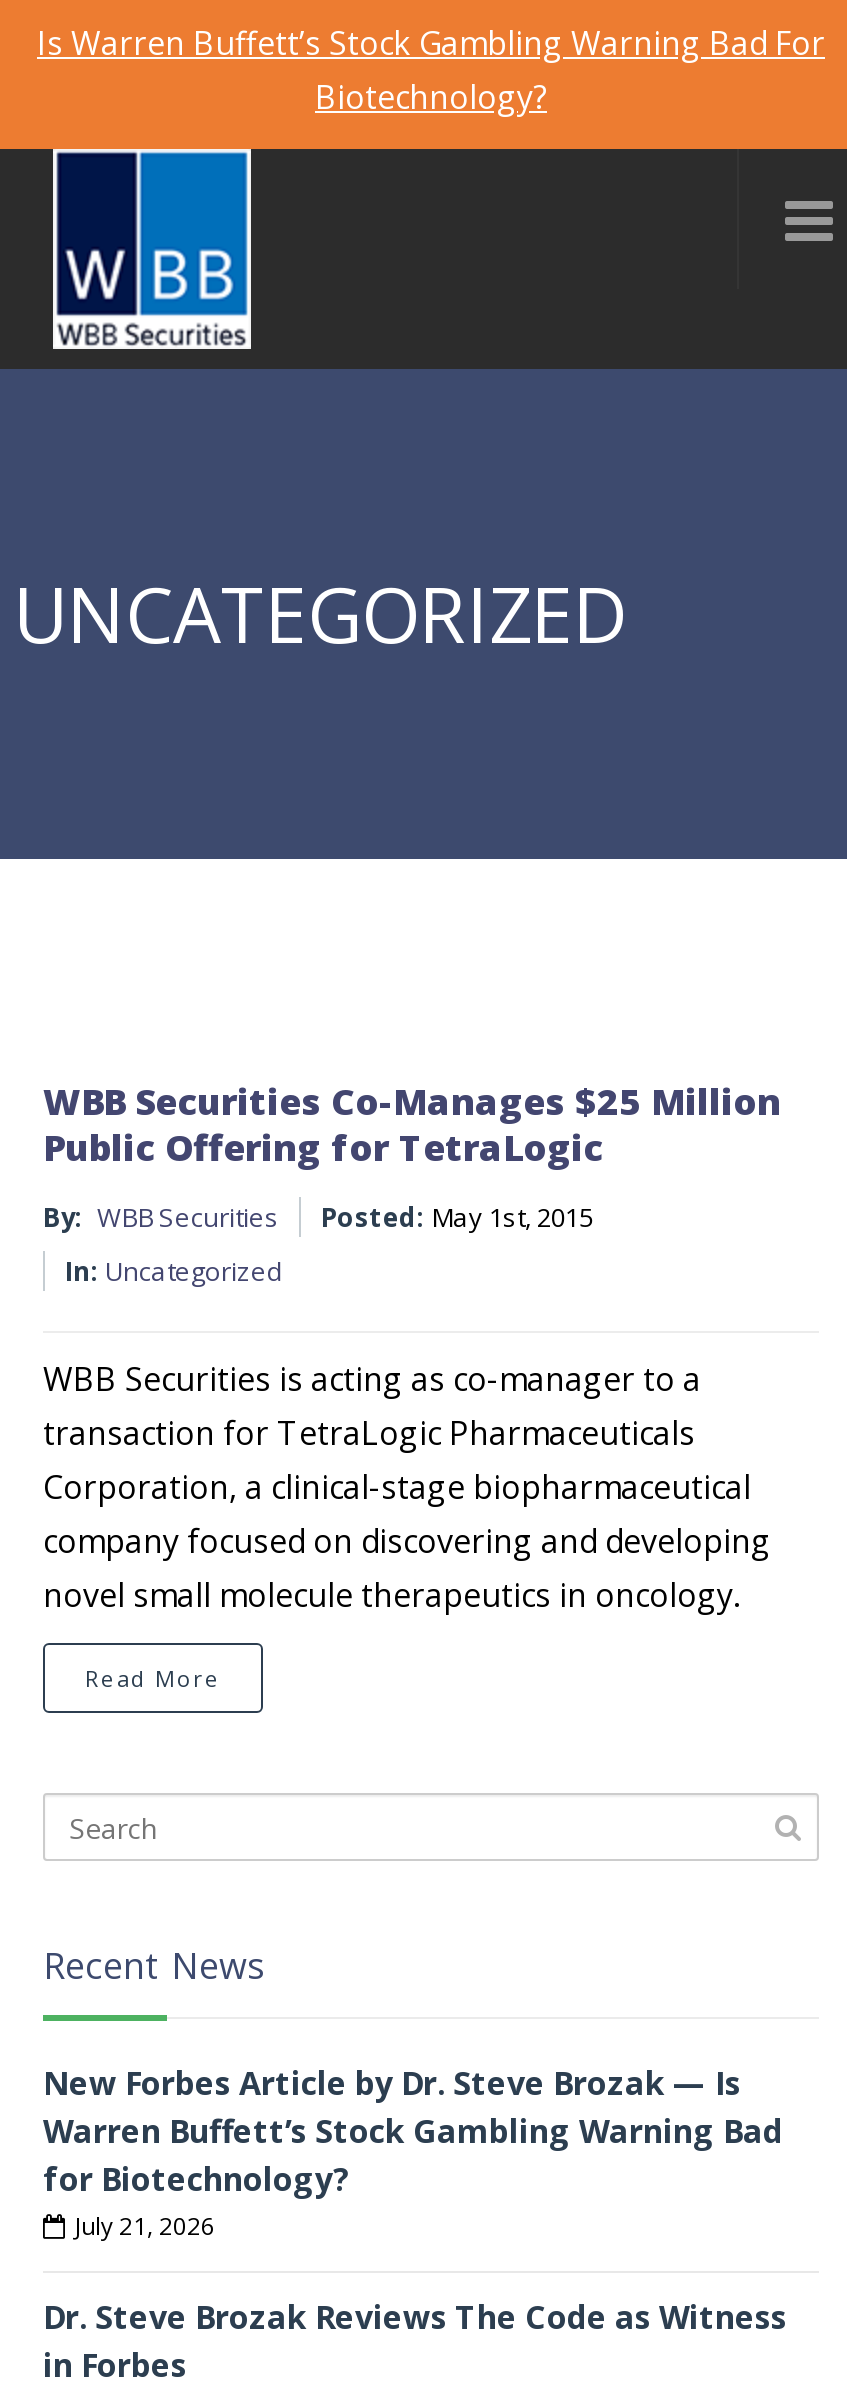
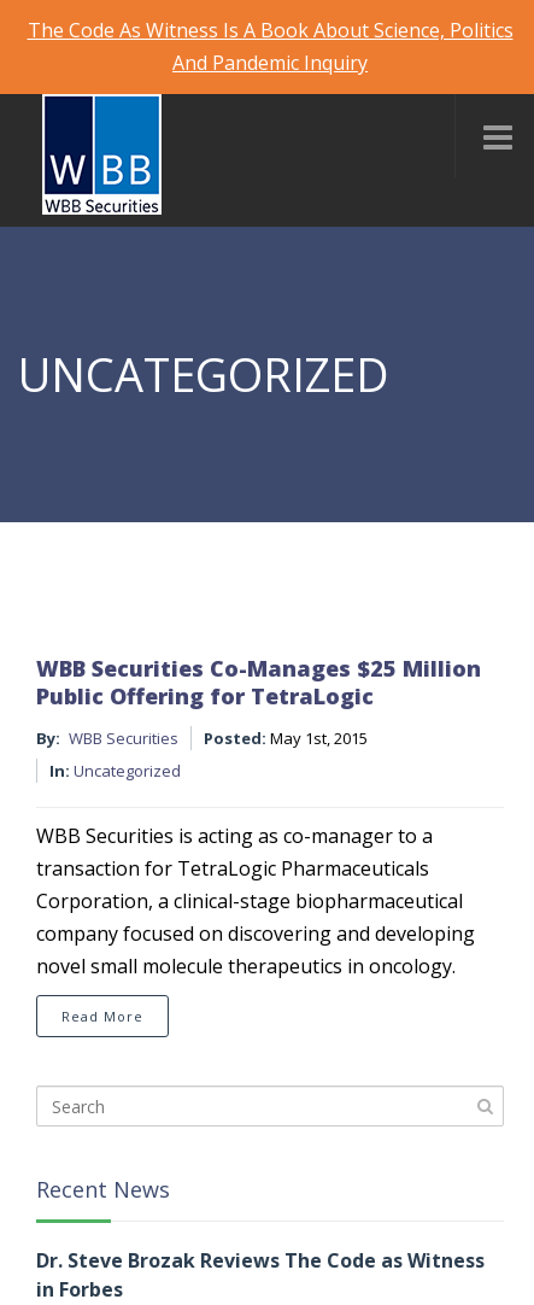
[37,21,825,119] Is Warren Buffett’s Stock Gambling Warning Bad For | Biotechnology? -> [27,17,513,76] The Code As Witness Is A Book About Science, Politics | And Pandemic Inquiry
[43,2061,783,2243] New Forbes Article by Dr. Steve Brozak — Is | Warren Buffett’s Stock Gambling Warning Bad | for Biotechnology? | July 21, 2026 -> none

